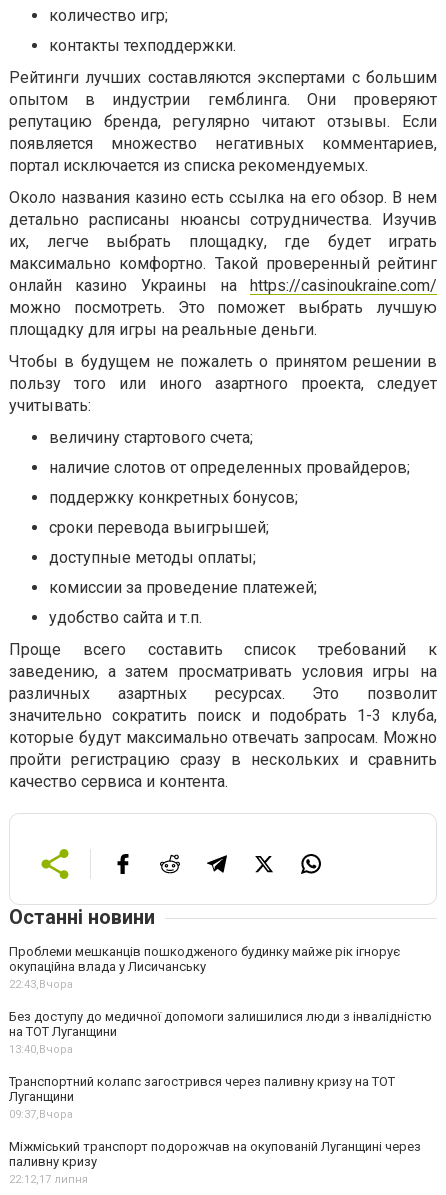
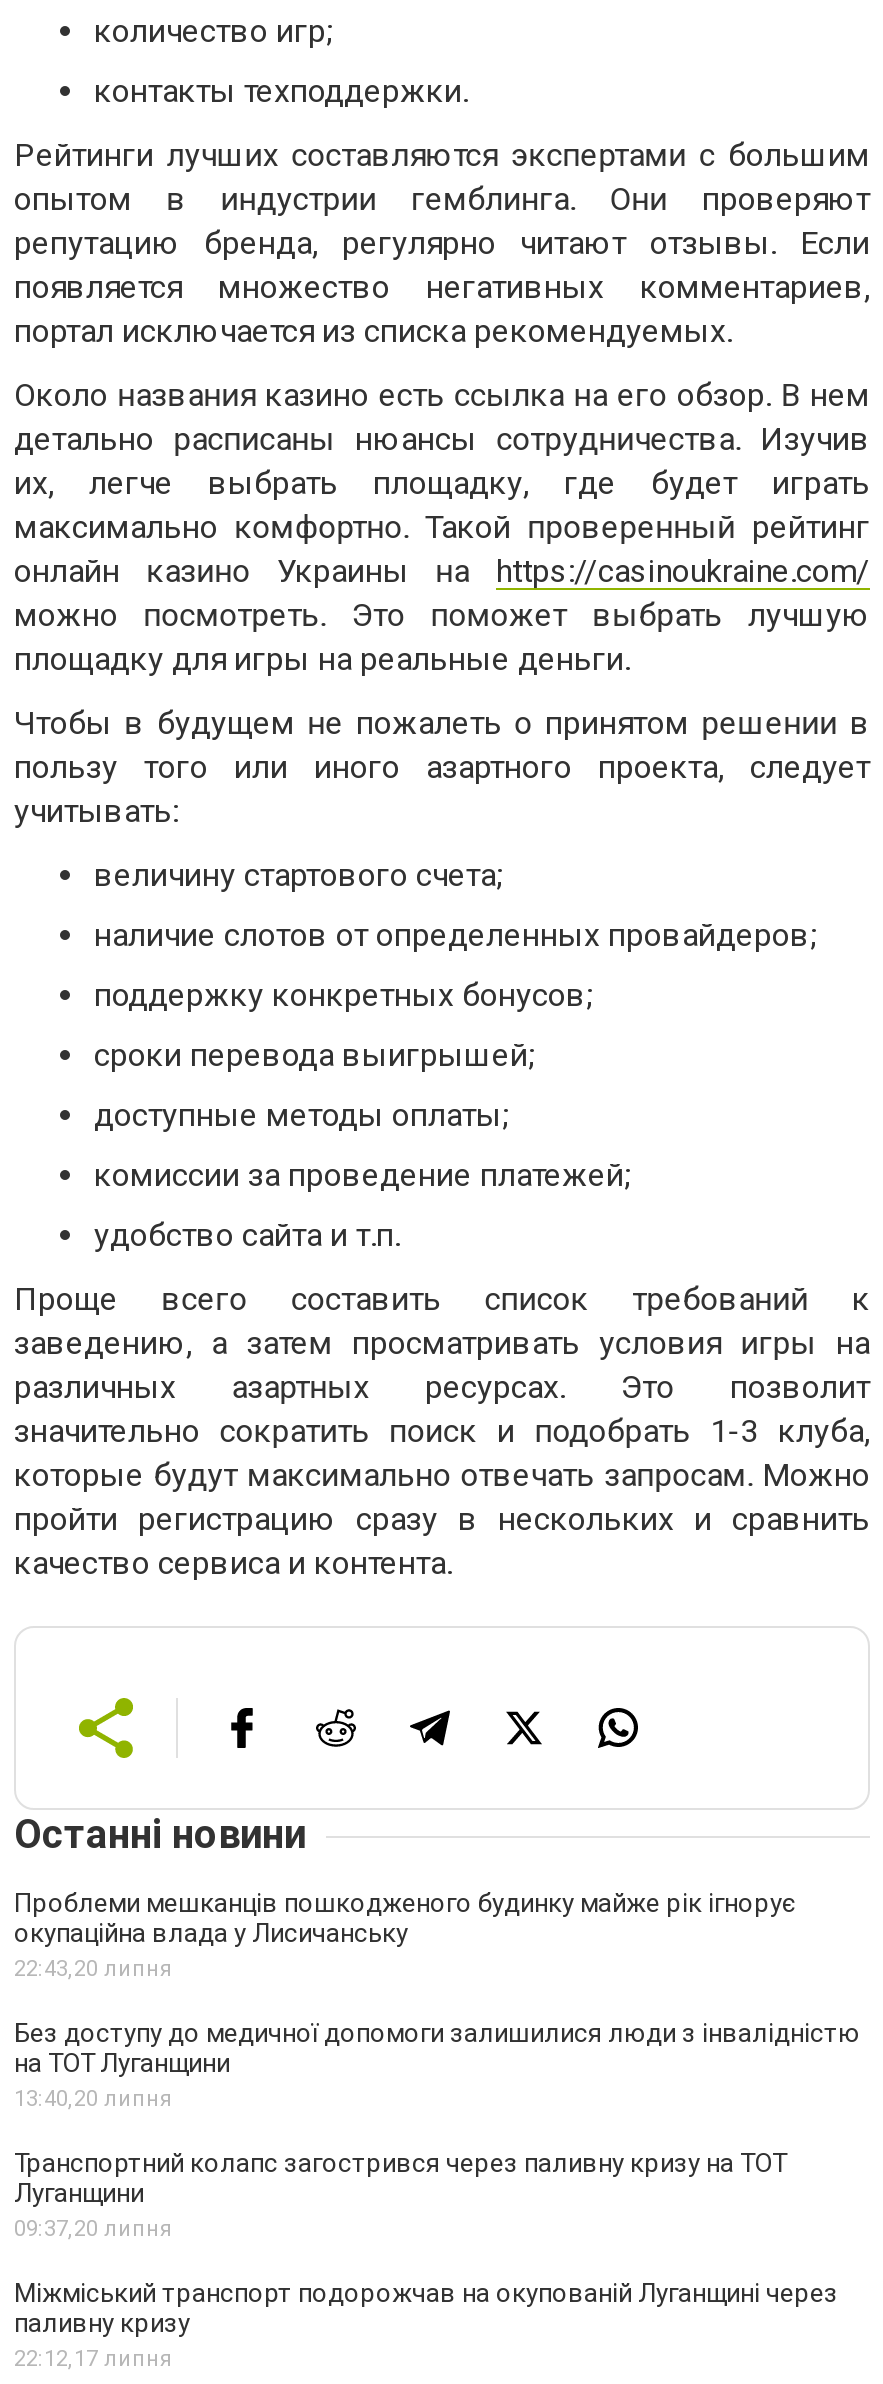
[9,978,73,991] 22:43,Вчора -> [14,1955,172,1981] 22:43,20 липня
[9,1043,73,1056] 13:40,Вчора -> [14,2085,172,2111] 13:40,20 липня
[9,1108,73,1121] 09:37,Вчора -> [14,2215,172,2241] 09:37,20 липня

